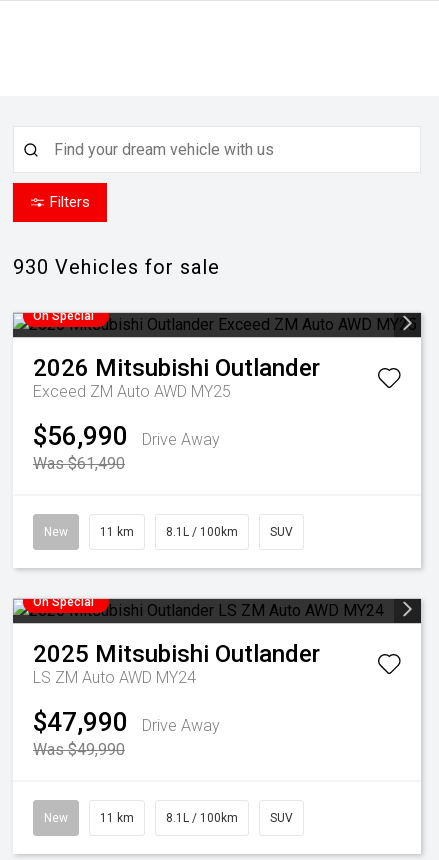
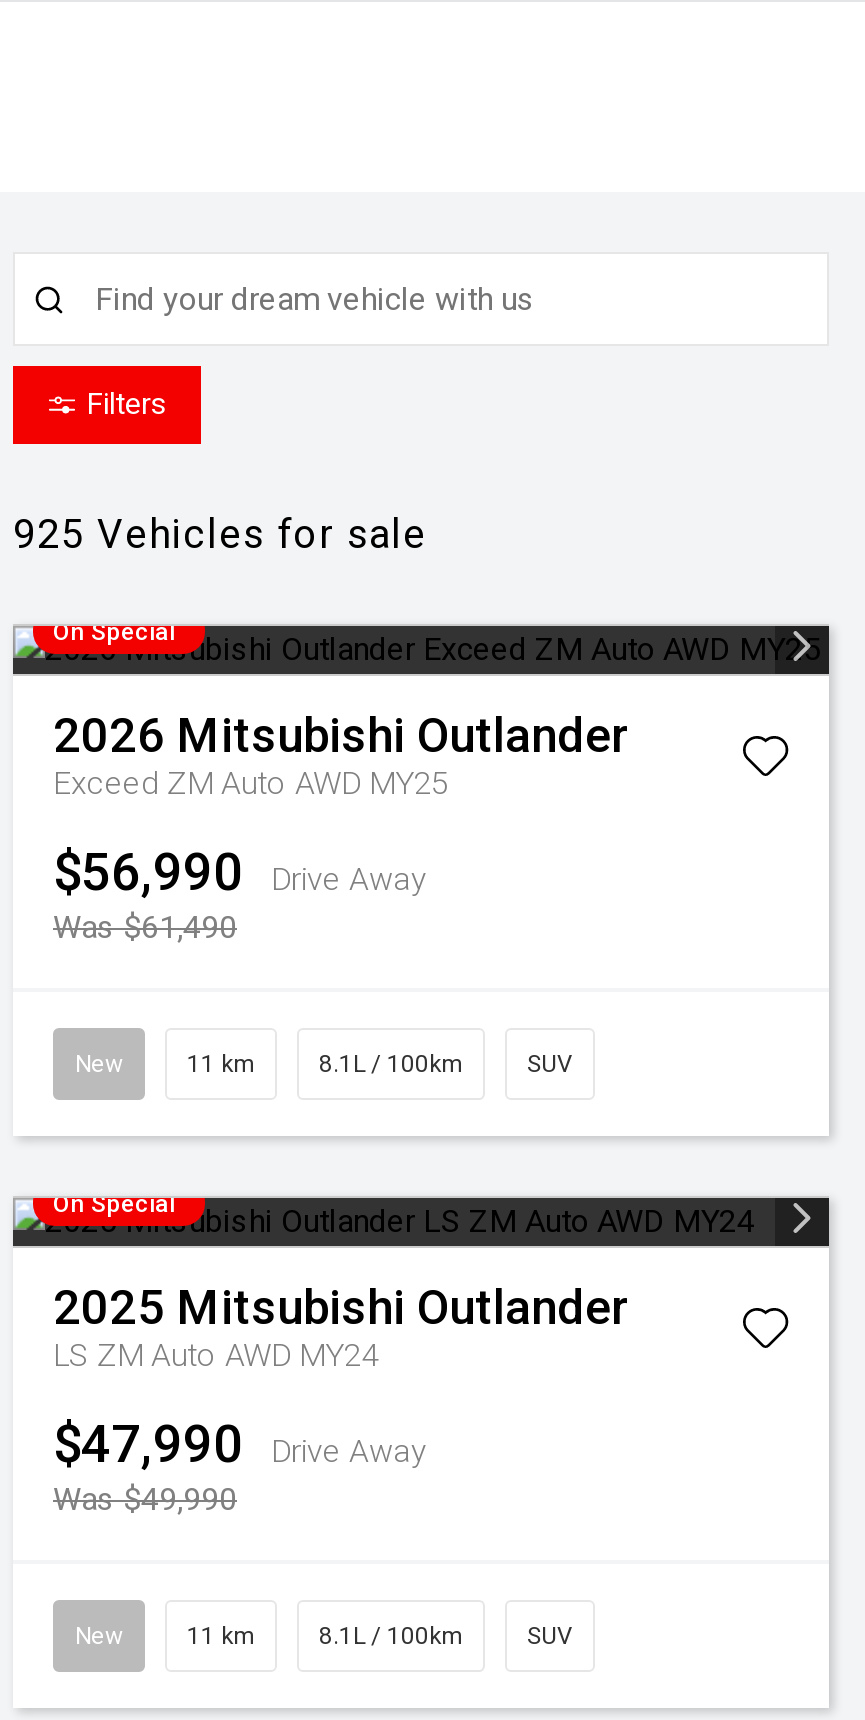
[13,255,220,279] 930 Vehicles for sale -> [13,510,427,558] 925 Vehicles for sale

